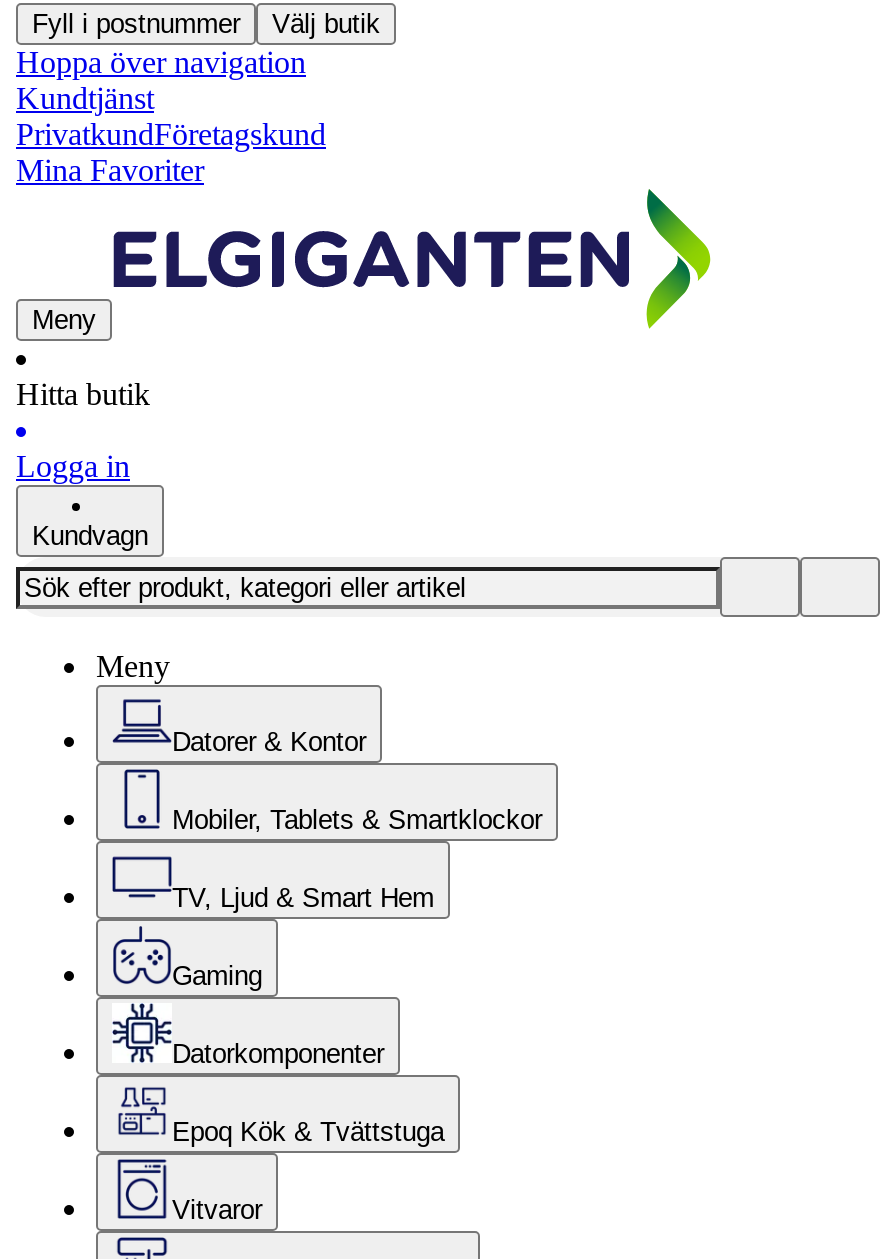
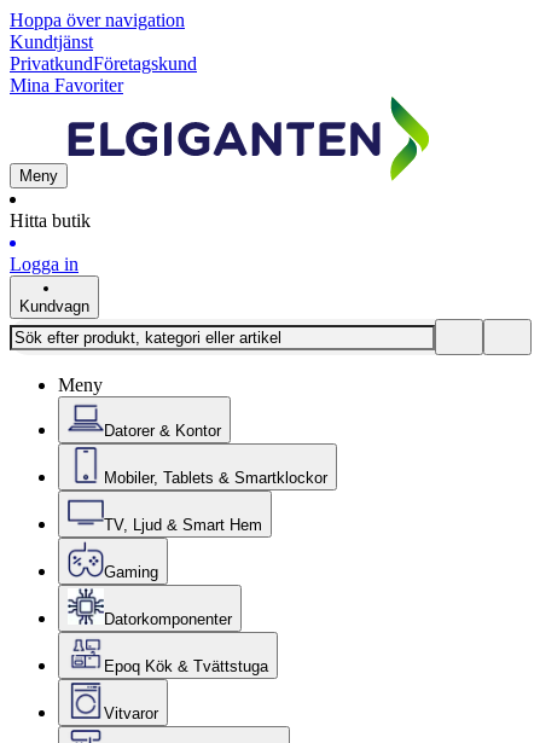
[32,9,380,39] Fyll i postnummer | Välj butik -> none

